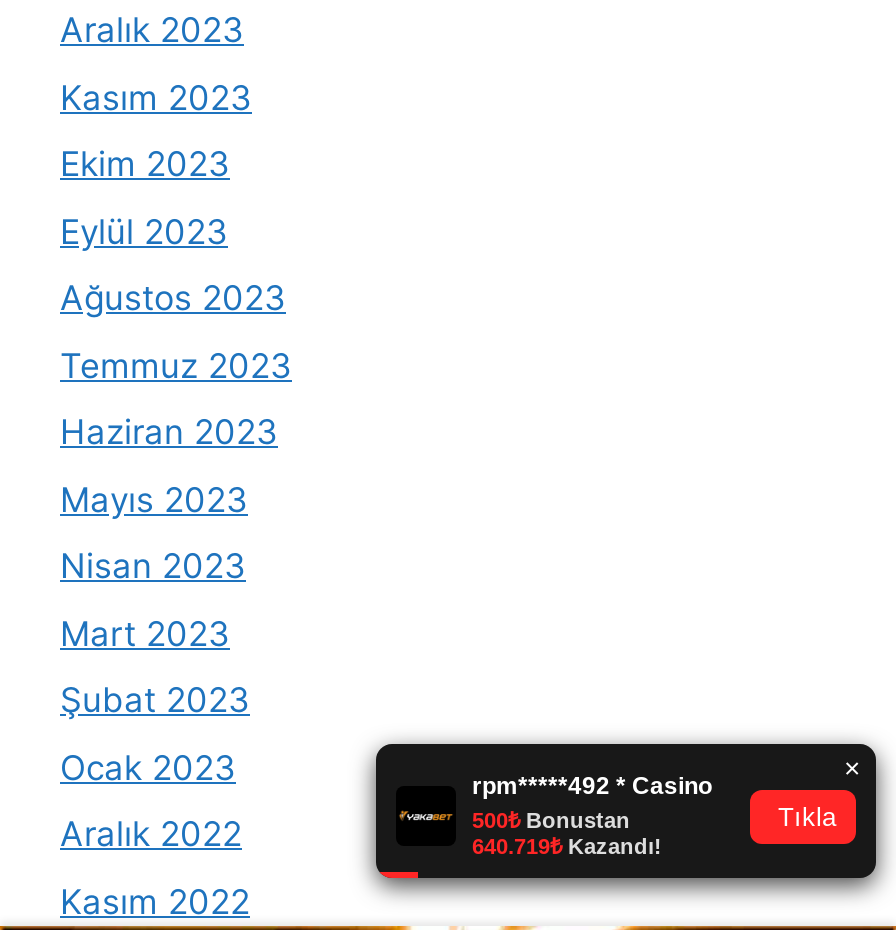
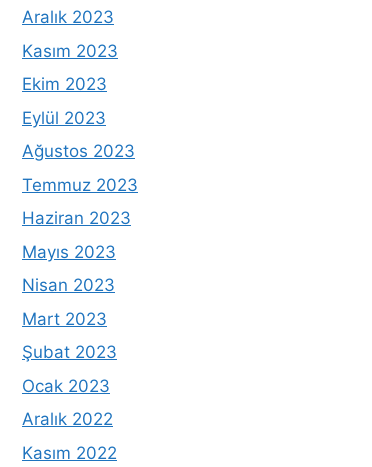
[364,740,888,898] [image] -> none

